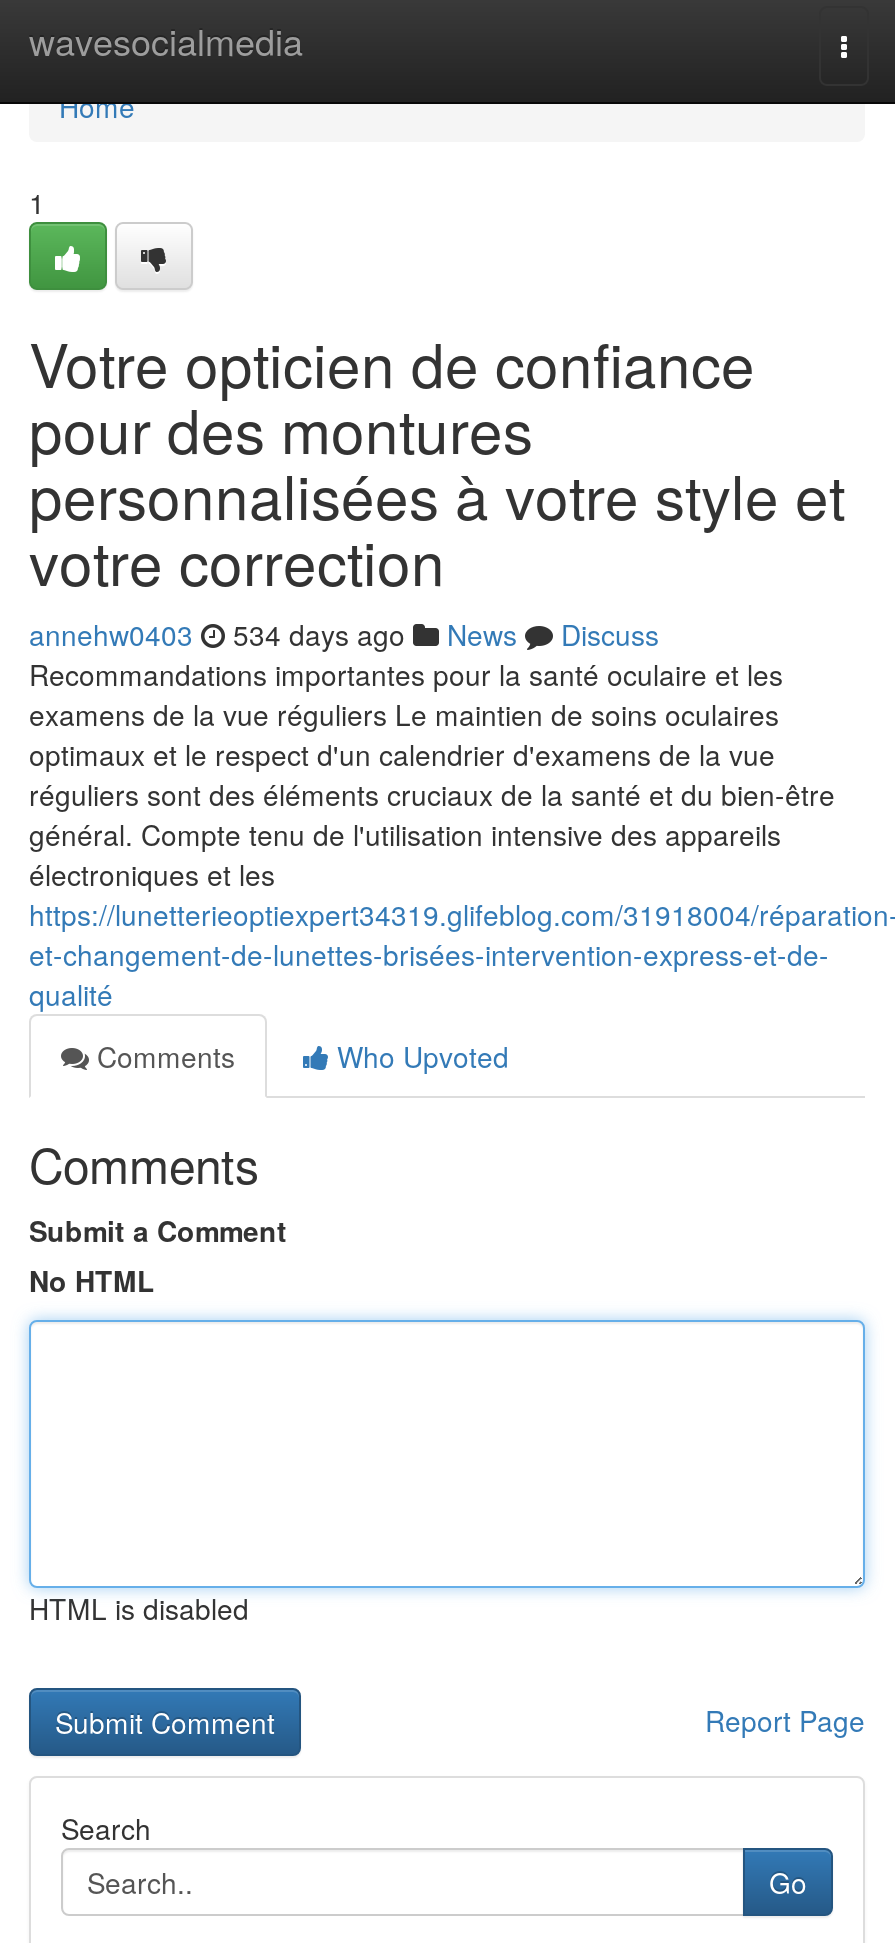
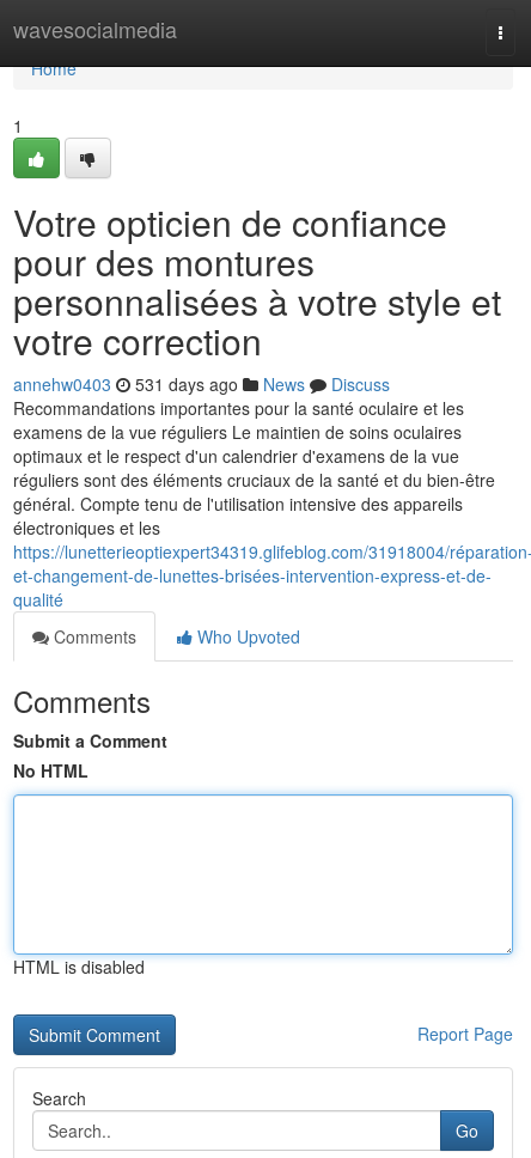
[29,614,659,654] annehw0403 534 days ago News Discuss -> [13,372,390,396] annehw0403 531 days ago News Discuss

